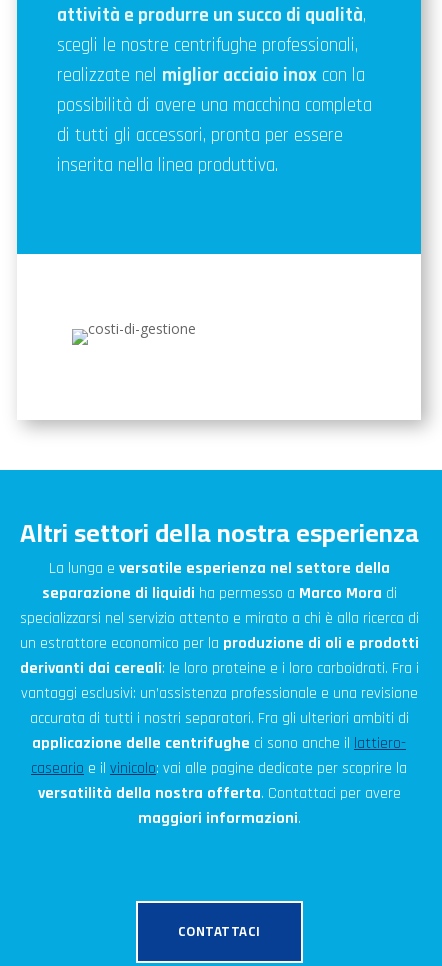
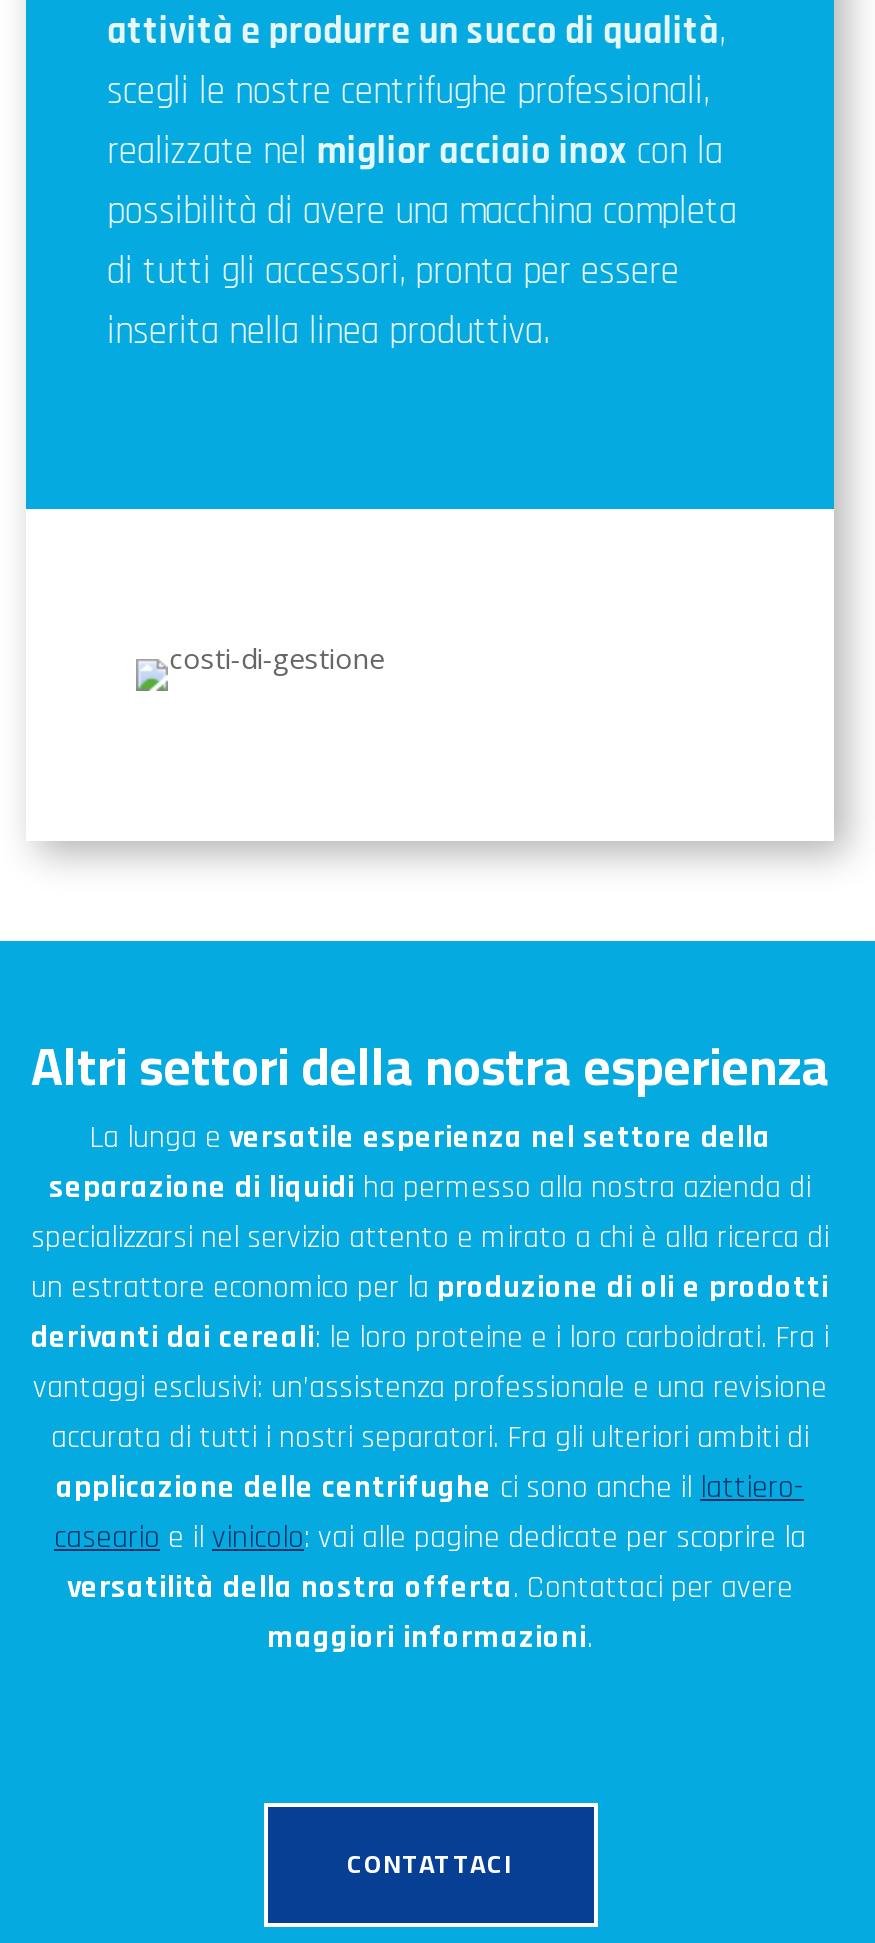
[41,583,396,604] separazione di liquidi ha permesso a Marco Mora di -> [49,1167,811,1209] separazione di liquidi ha permesso alla nostra azienda di

